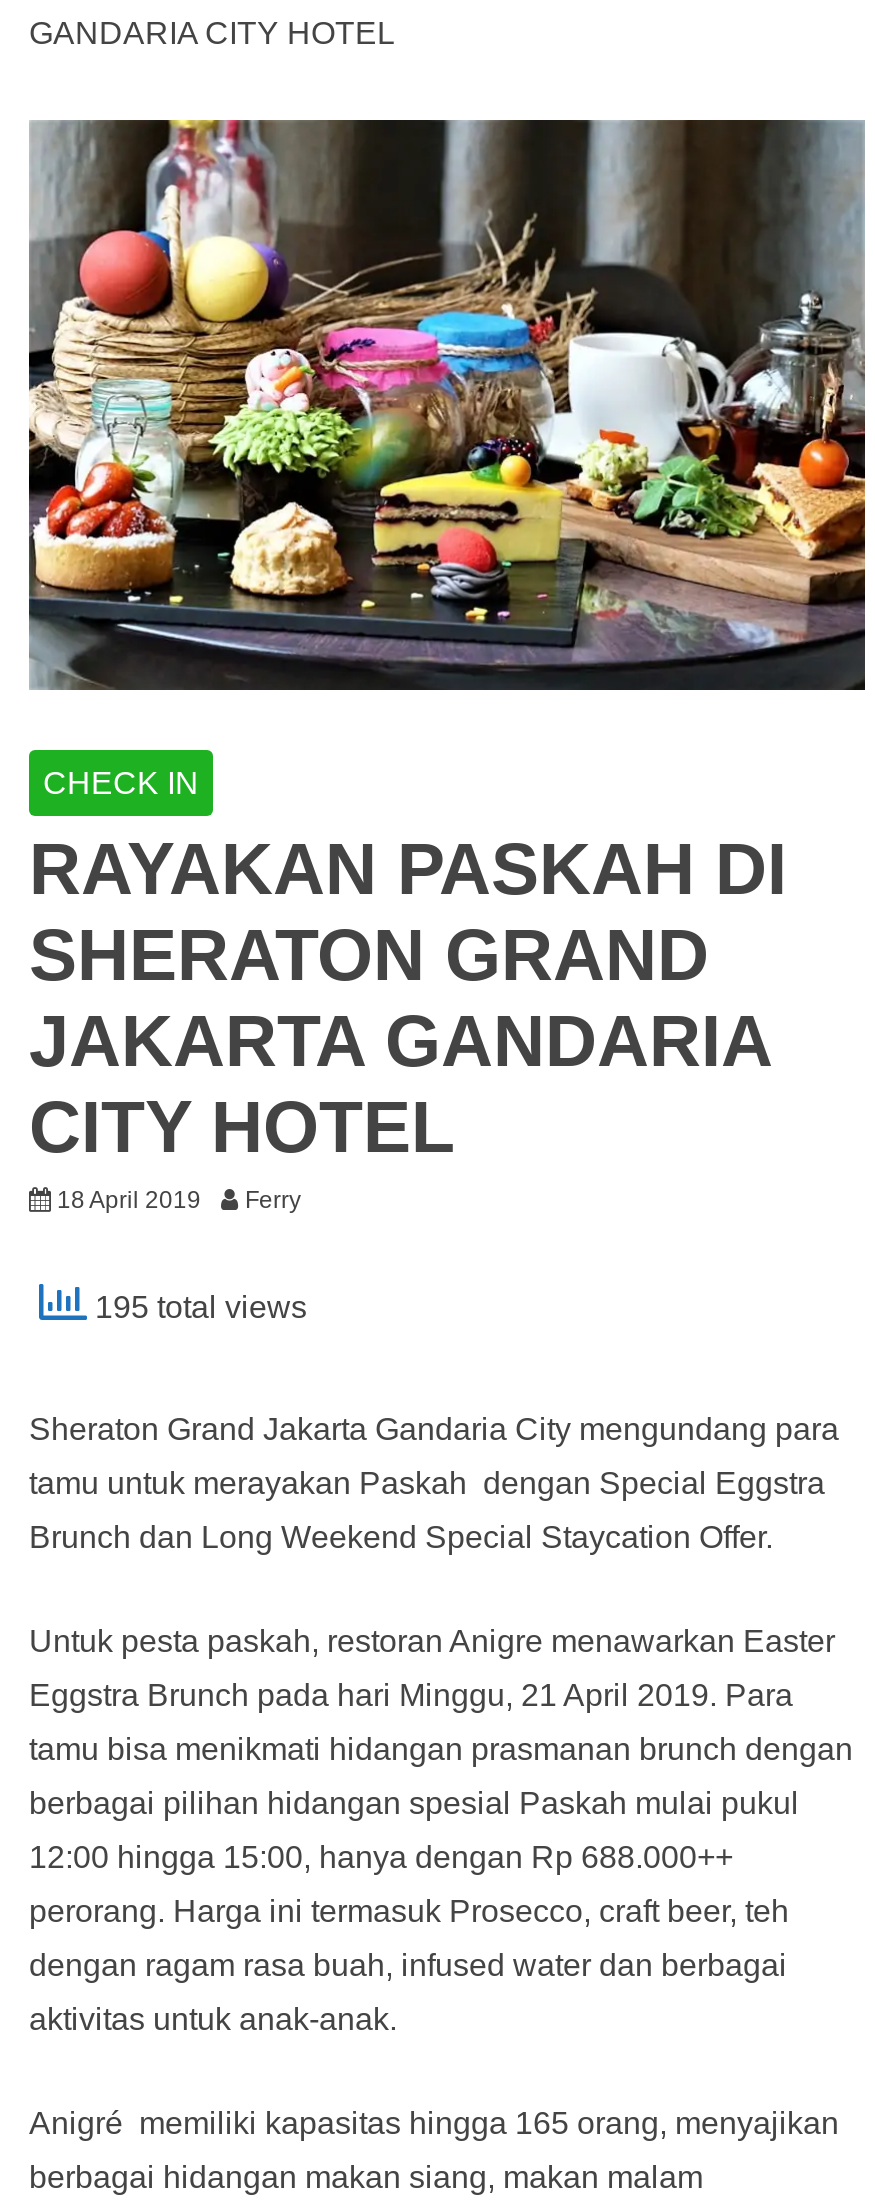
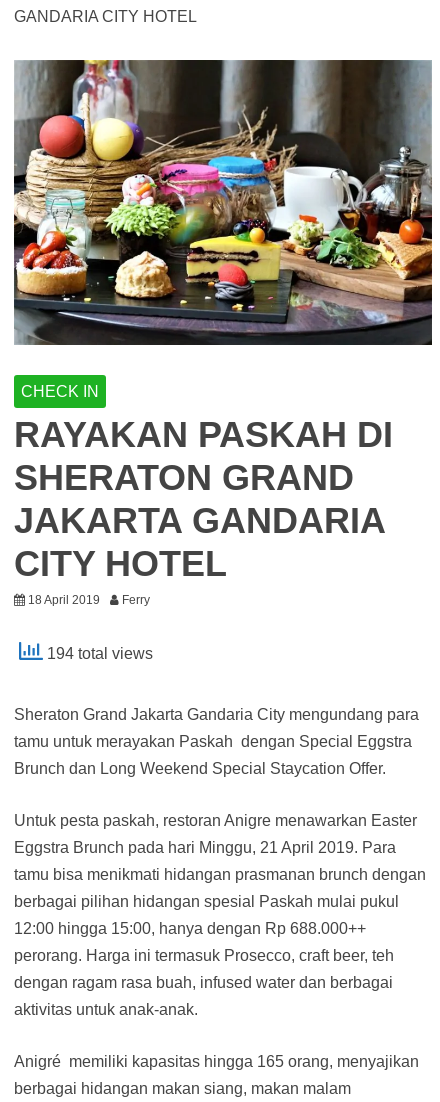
[87,1290,307,1324] 195 total views -> [43,645,153,662] 194 total views

